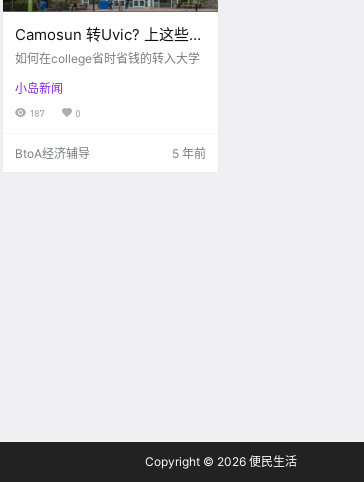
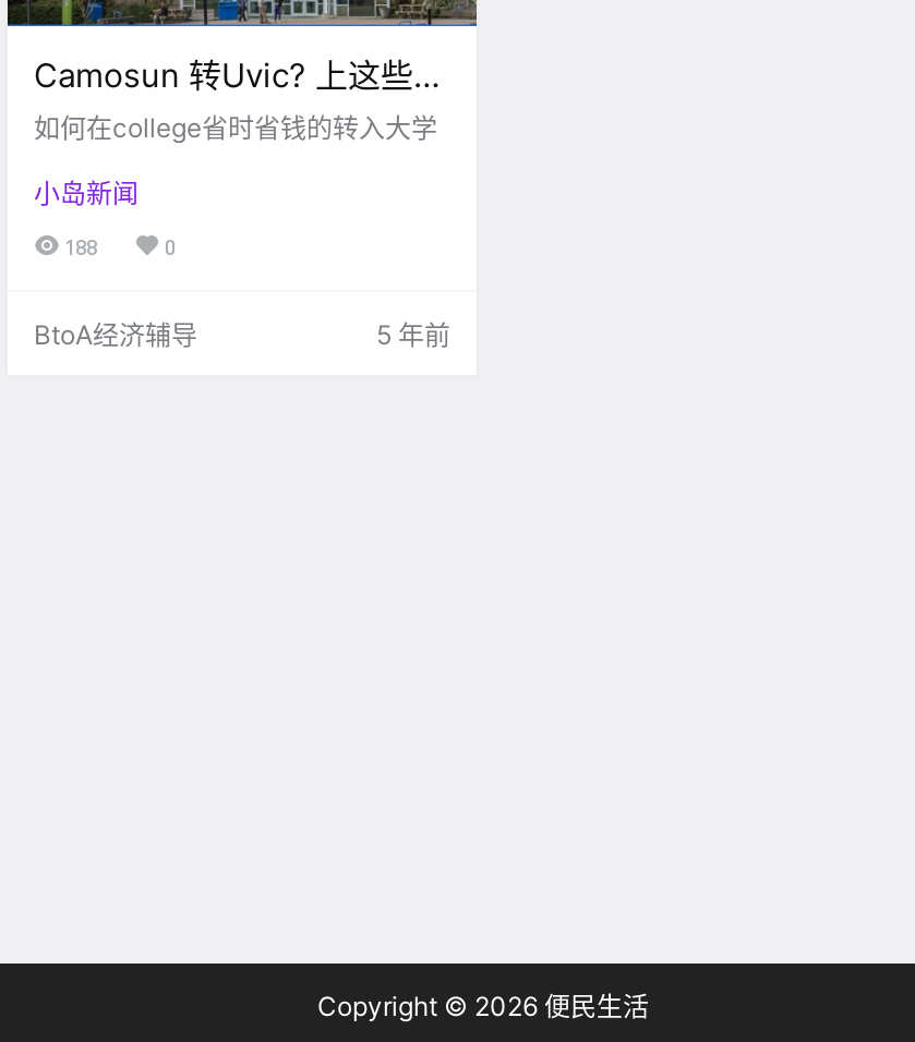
[29,107,44,119] 187 -> [64,233,97,259] 188

